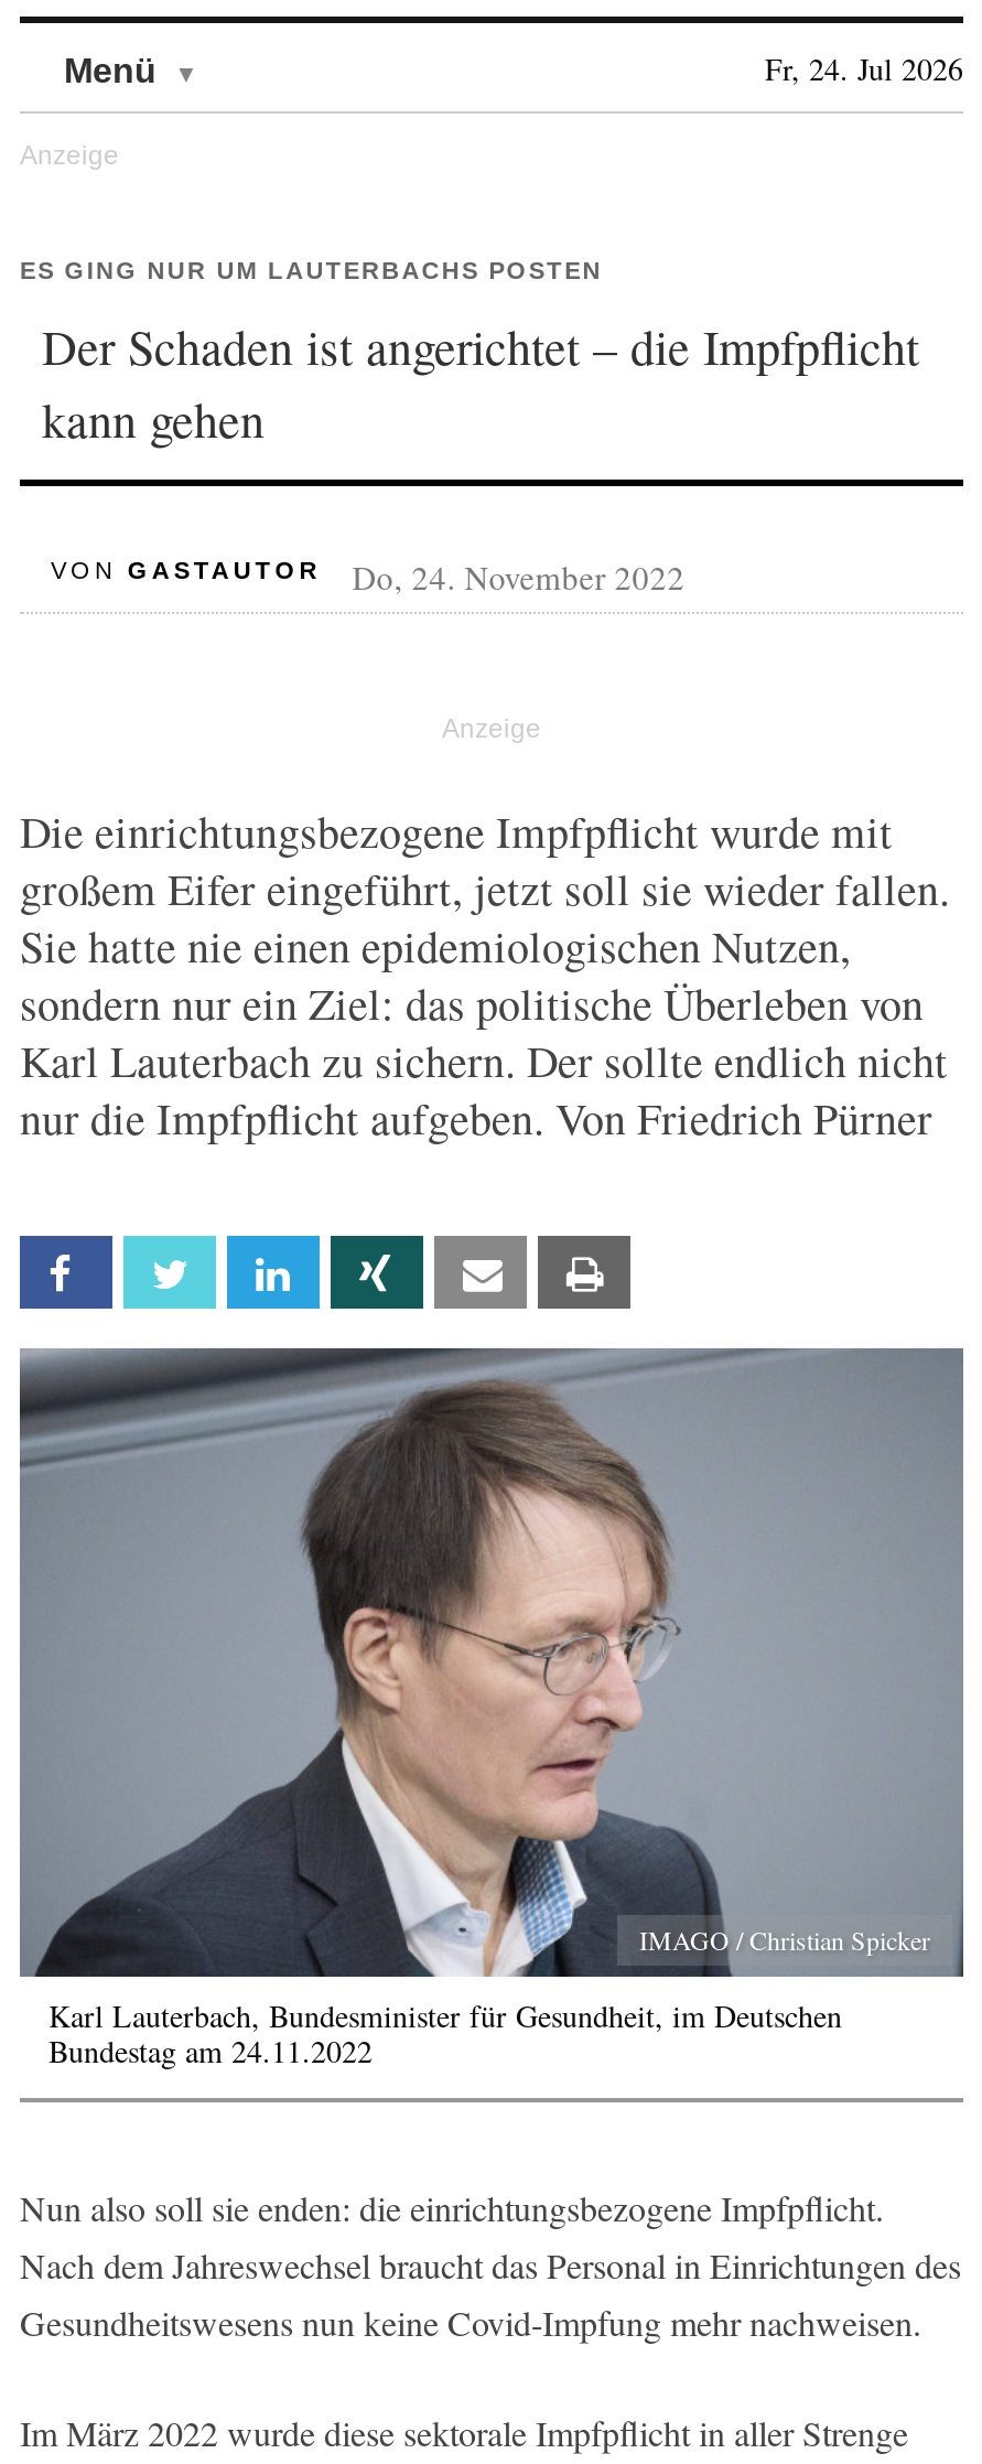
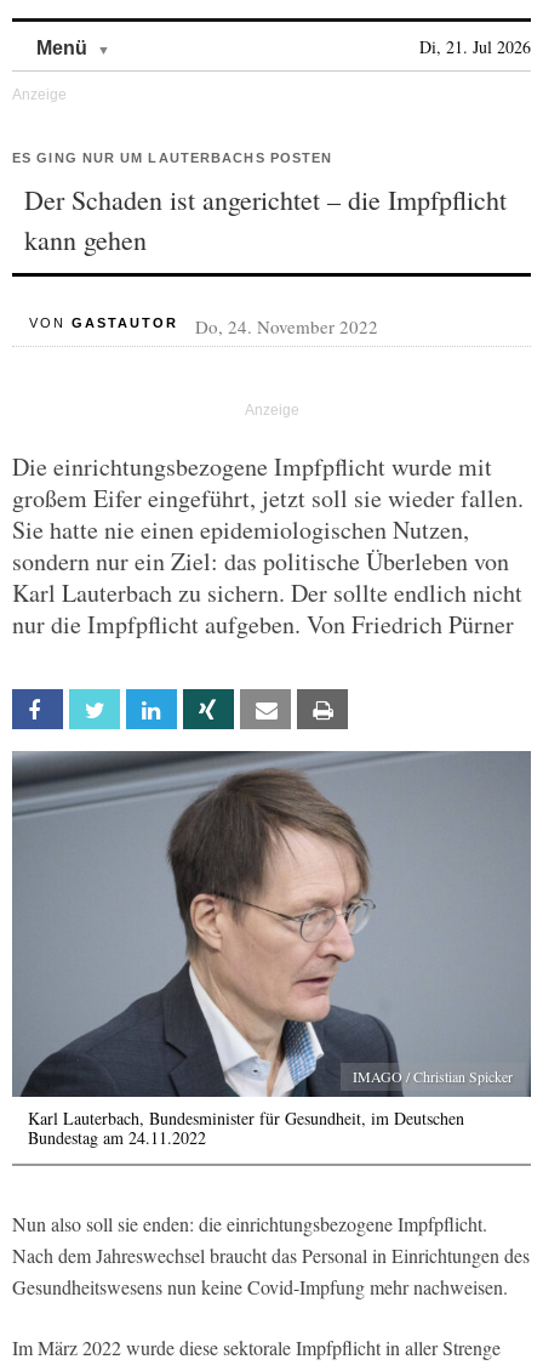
[765,47,963,89] Fr, 24. Jul 2026 -> [419,35,531,58] Di, 21. Jul 2026

